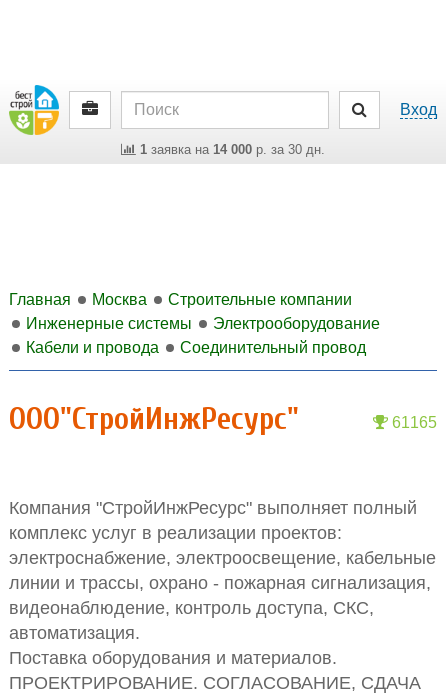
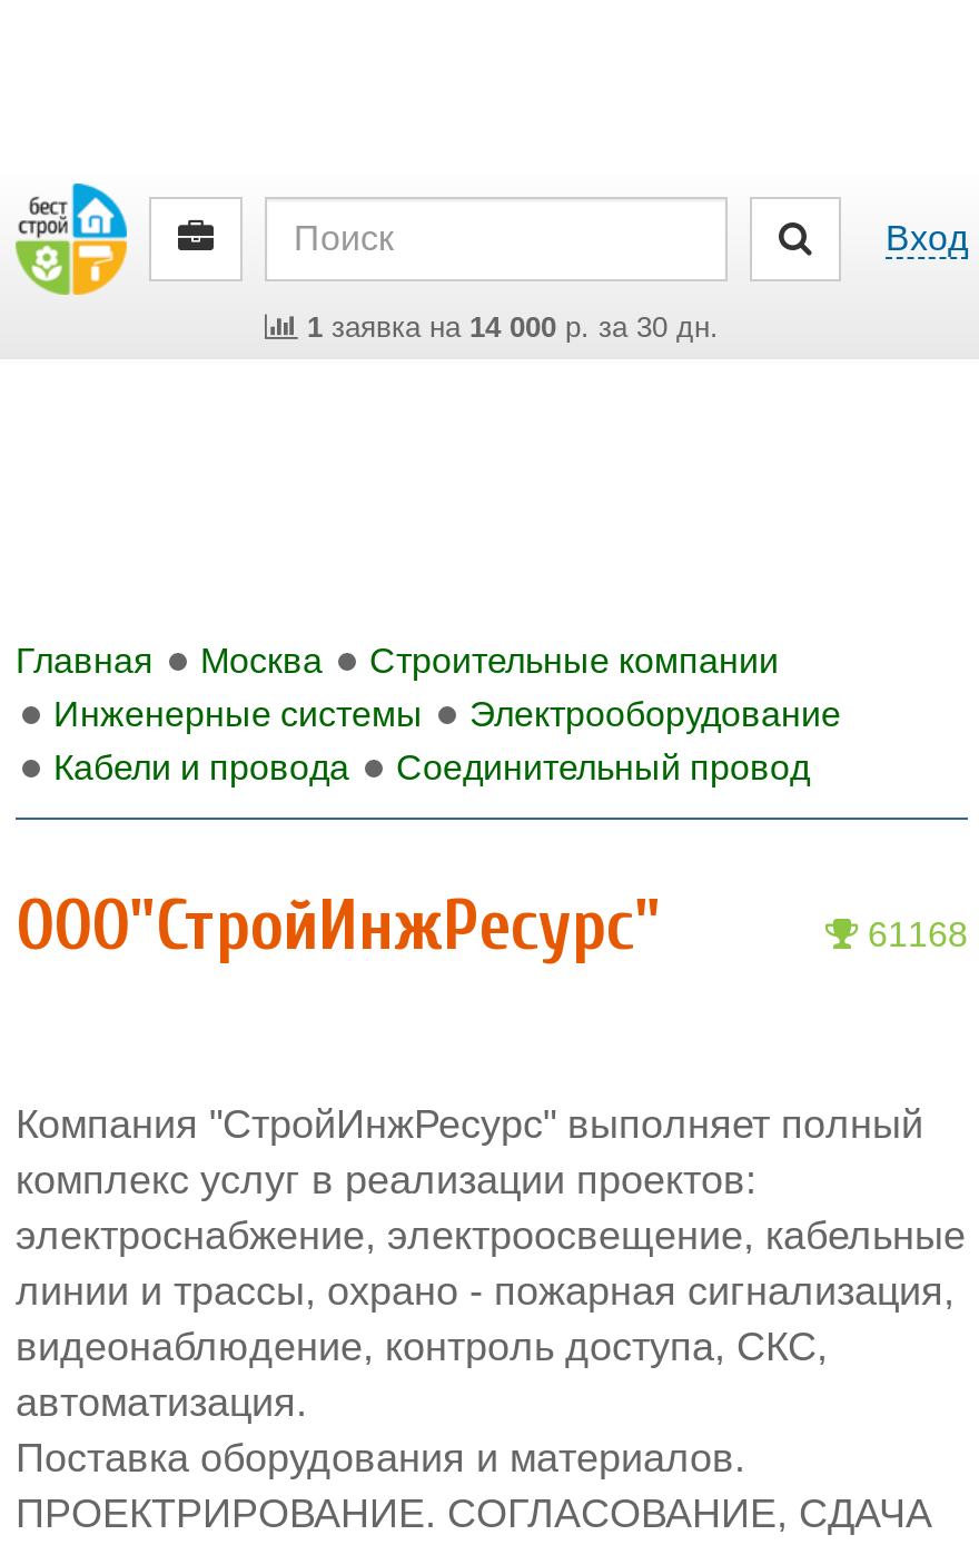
[388,414,437,431] 61165 -> [859,915,968,953] 61168

